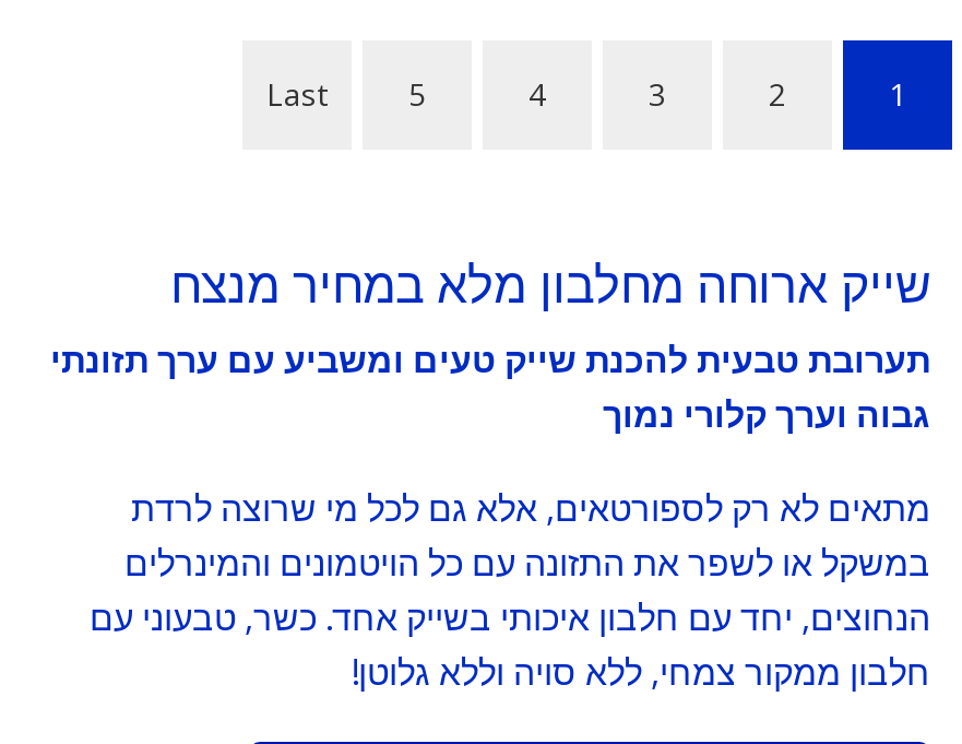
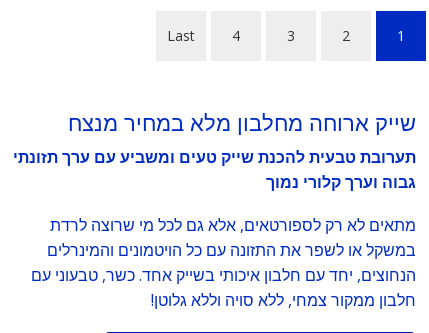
[408,73,426,115] 5 -> none

